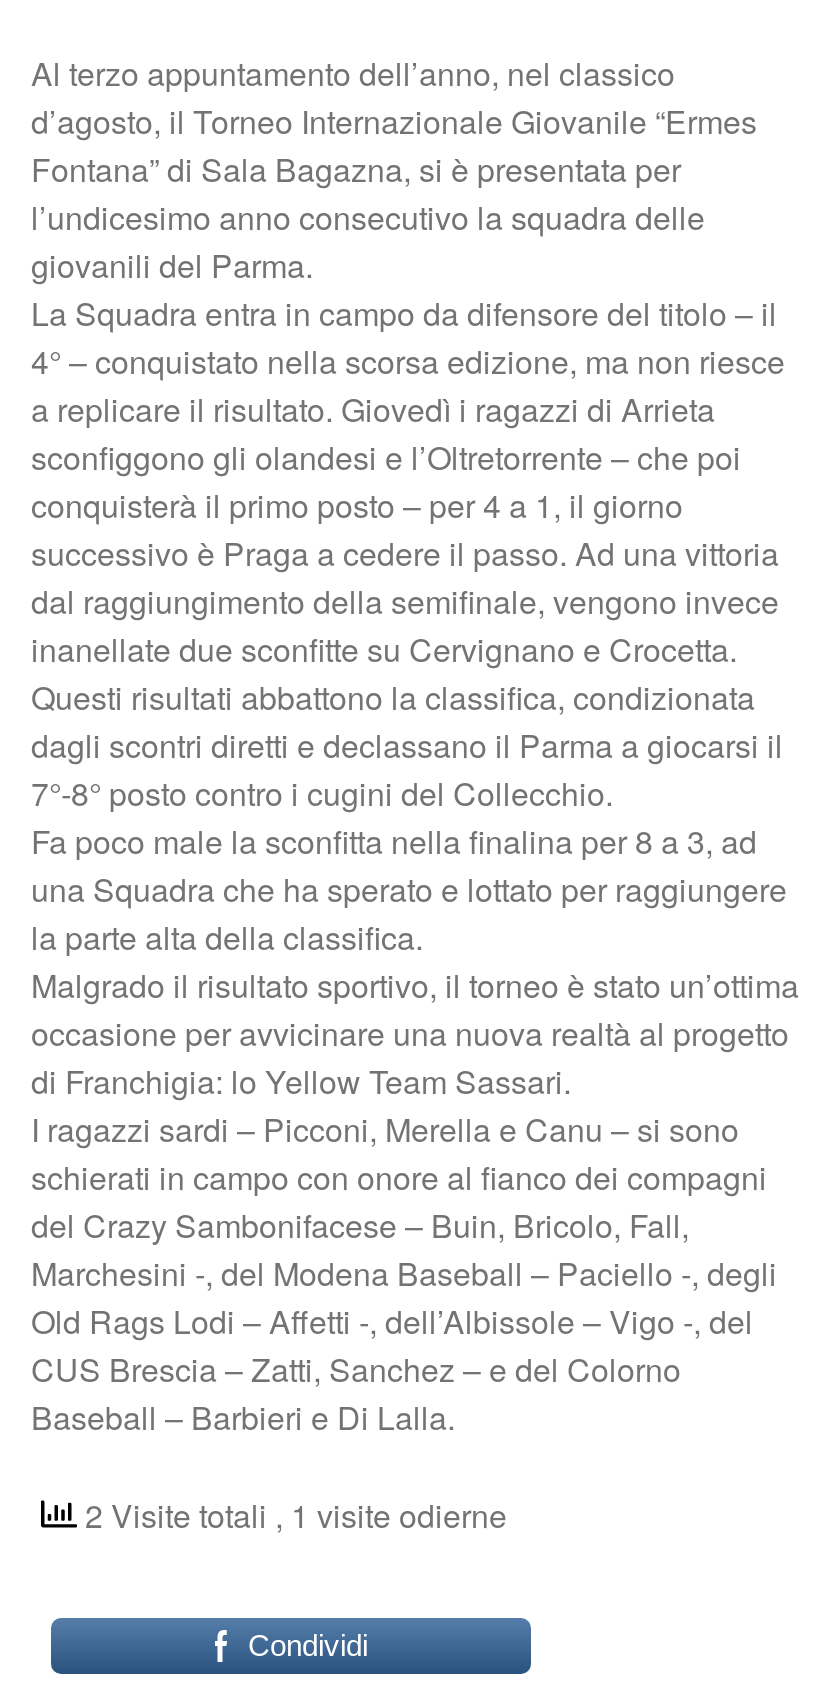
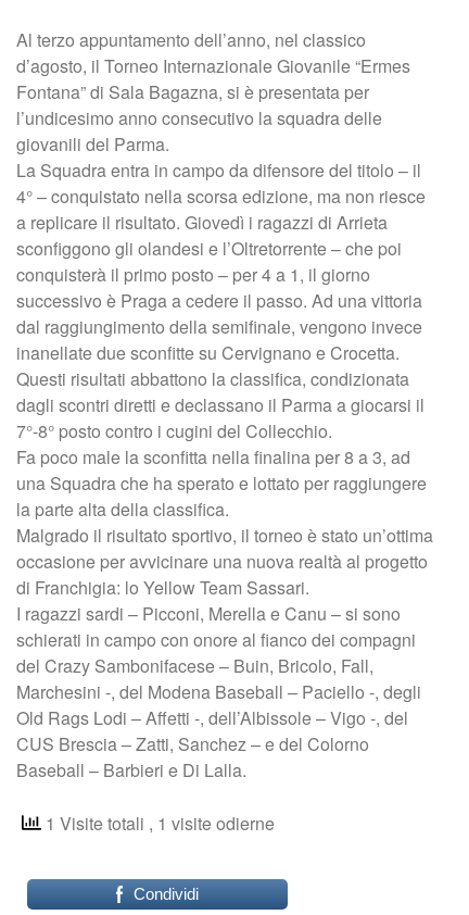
[77,1492,507,1538] 2 Visite totali, 1 visite odierne -> [41,811,275,836] 1 Visite totali, 1 visite odierne

